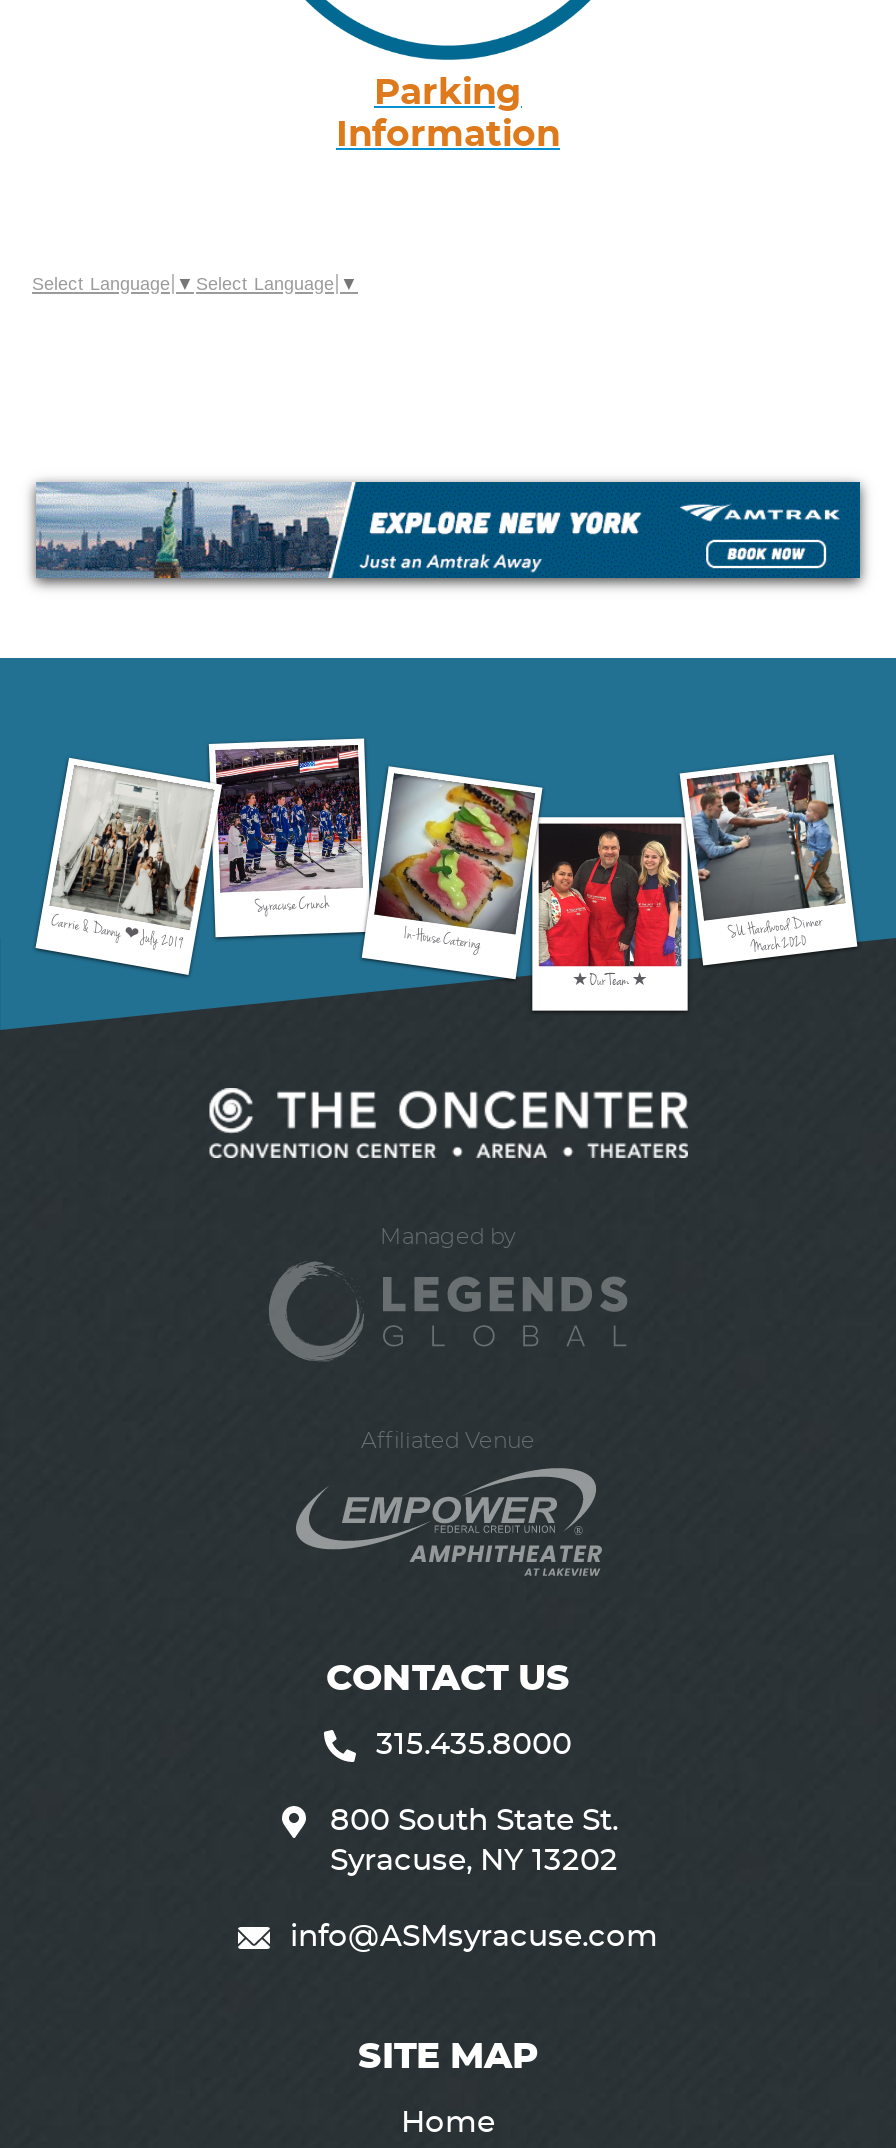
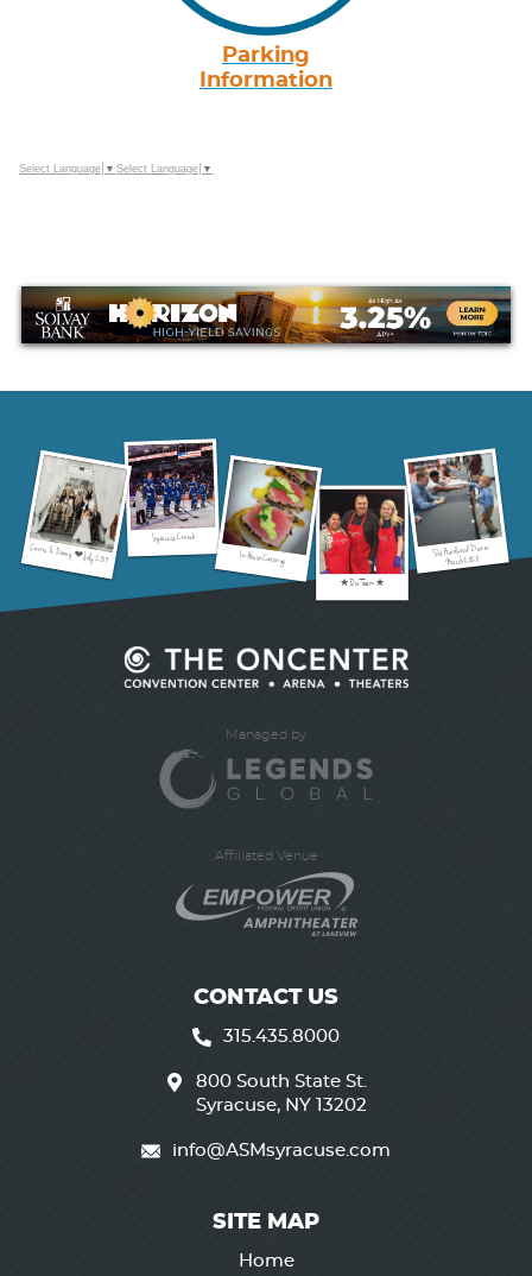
[34,480,862,580] [image] -> [20,285,512,345] [image]

